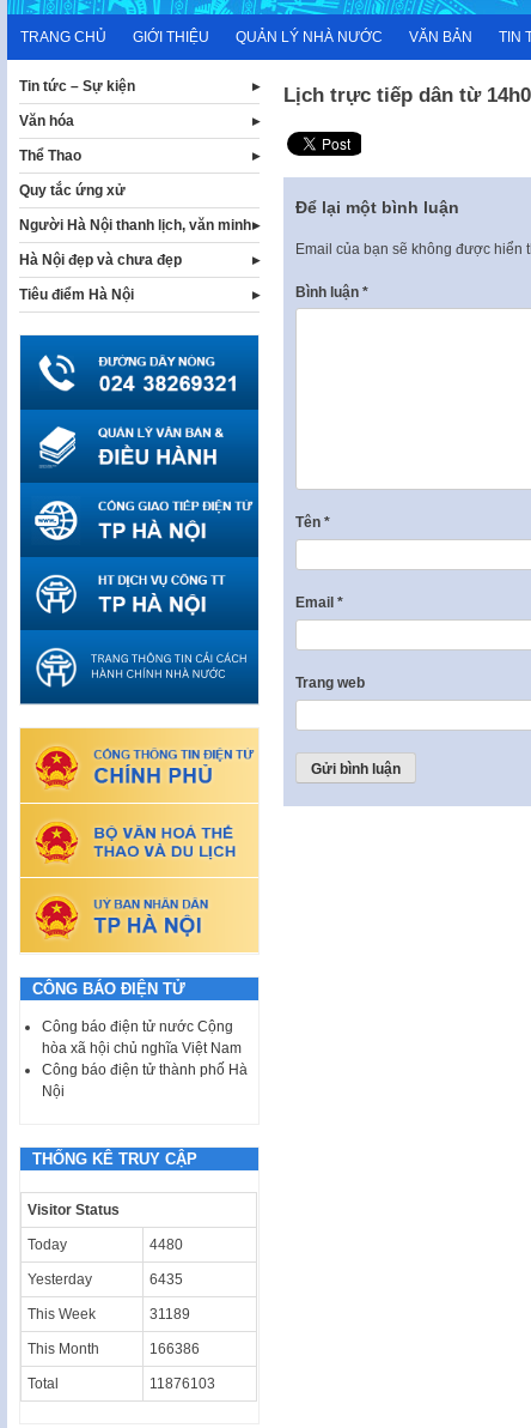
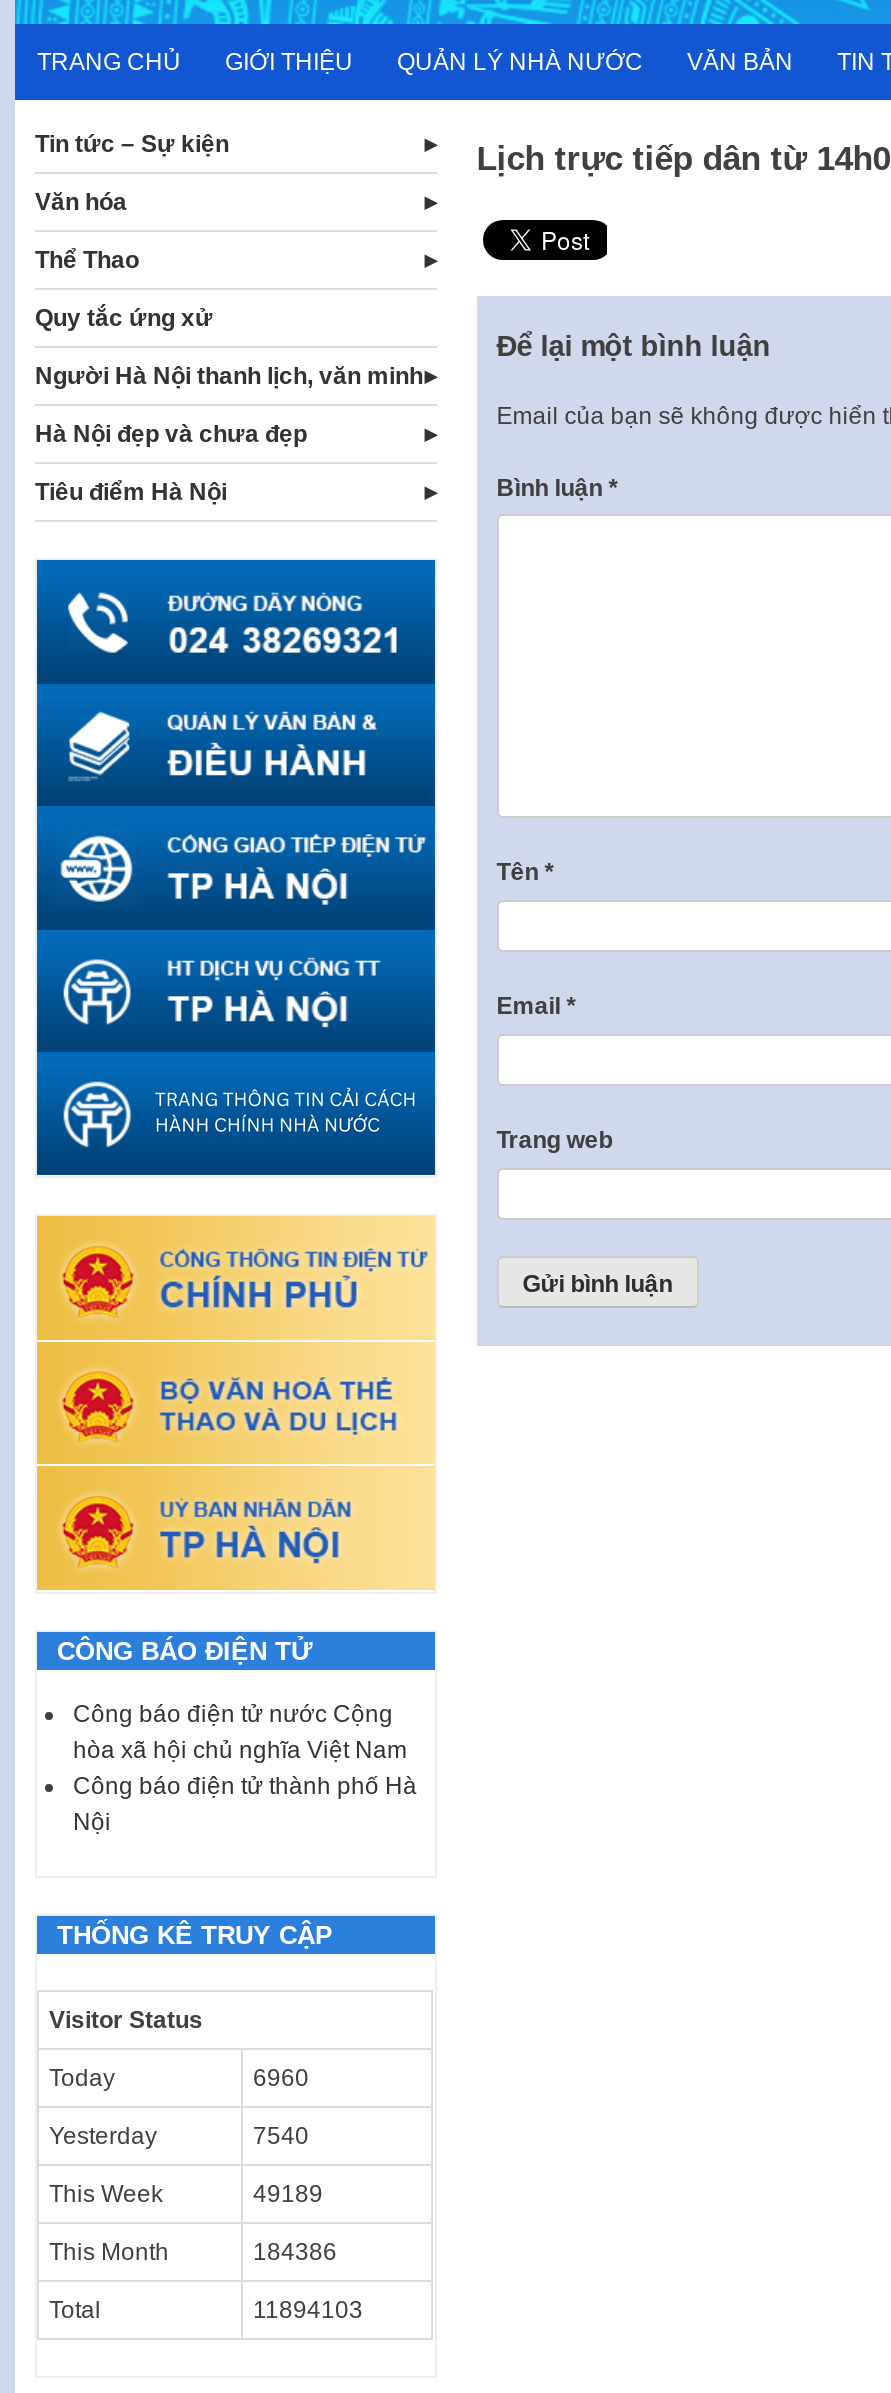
[149,1236,183,1253] 4480 -> [253,2064,309,2092] 6960
[149,1271,183,1288] 6435 -> [253,2122,309,2150] 7540
[149,1306,190,1322] 31189 -> [253,2180,323,2208] 49189
[149,1340,200,1357] 166386 -> [253,2238,337,2266] 184386
[149,1375,215,1392] 11876103 -> [253,2296,363,2324] 11894103

